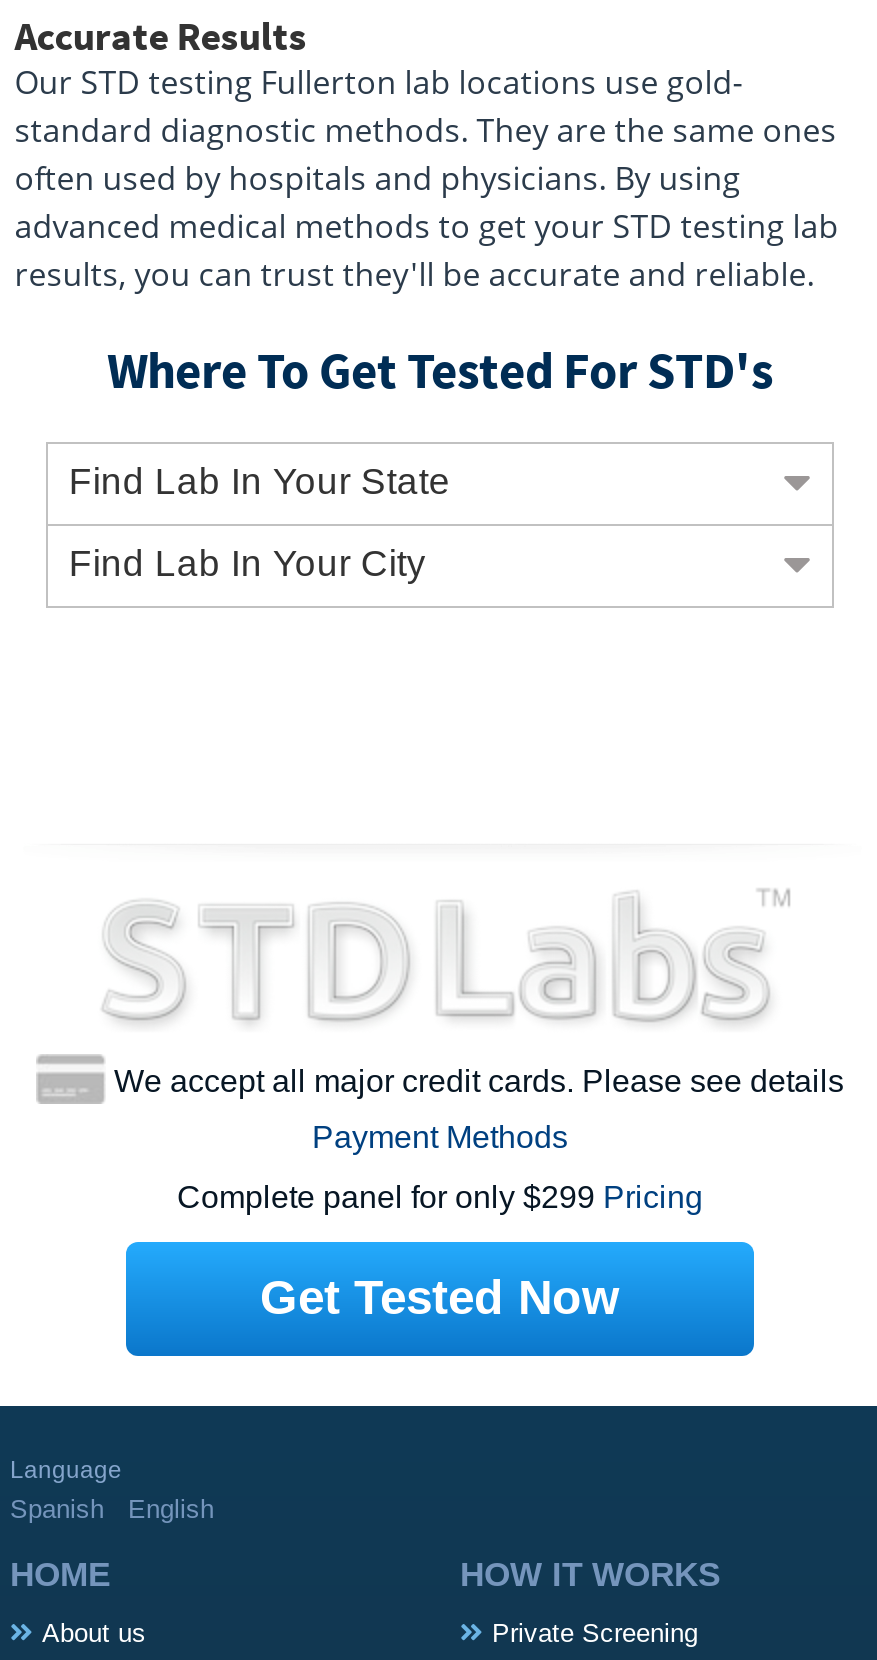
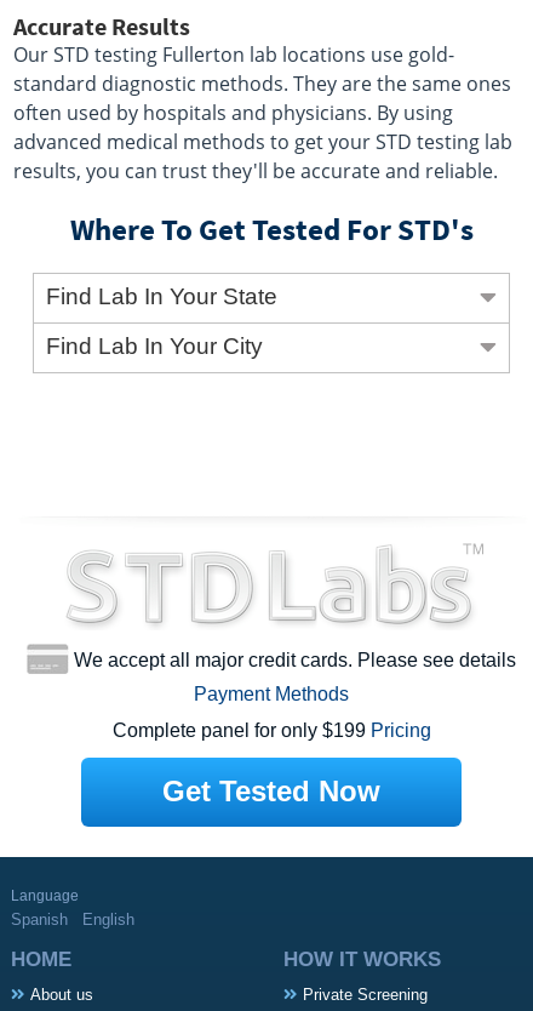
[177,1180,703,1214] Complete panel for only $299 Pricing -> [112,720,431,741] Complete panel for only $199 Pricing

